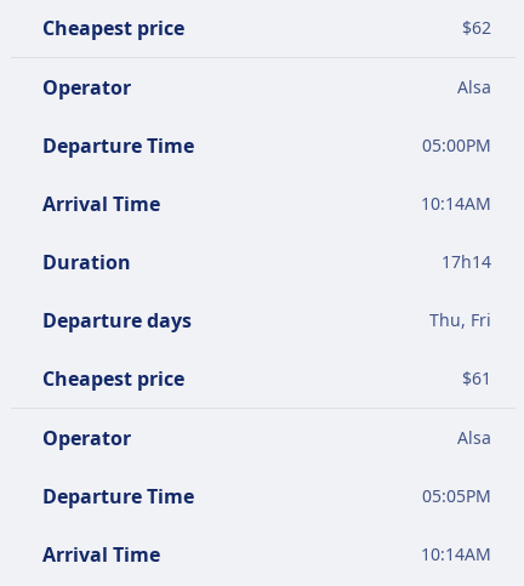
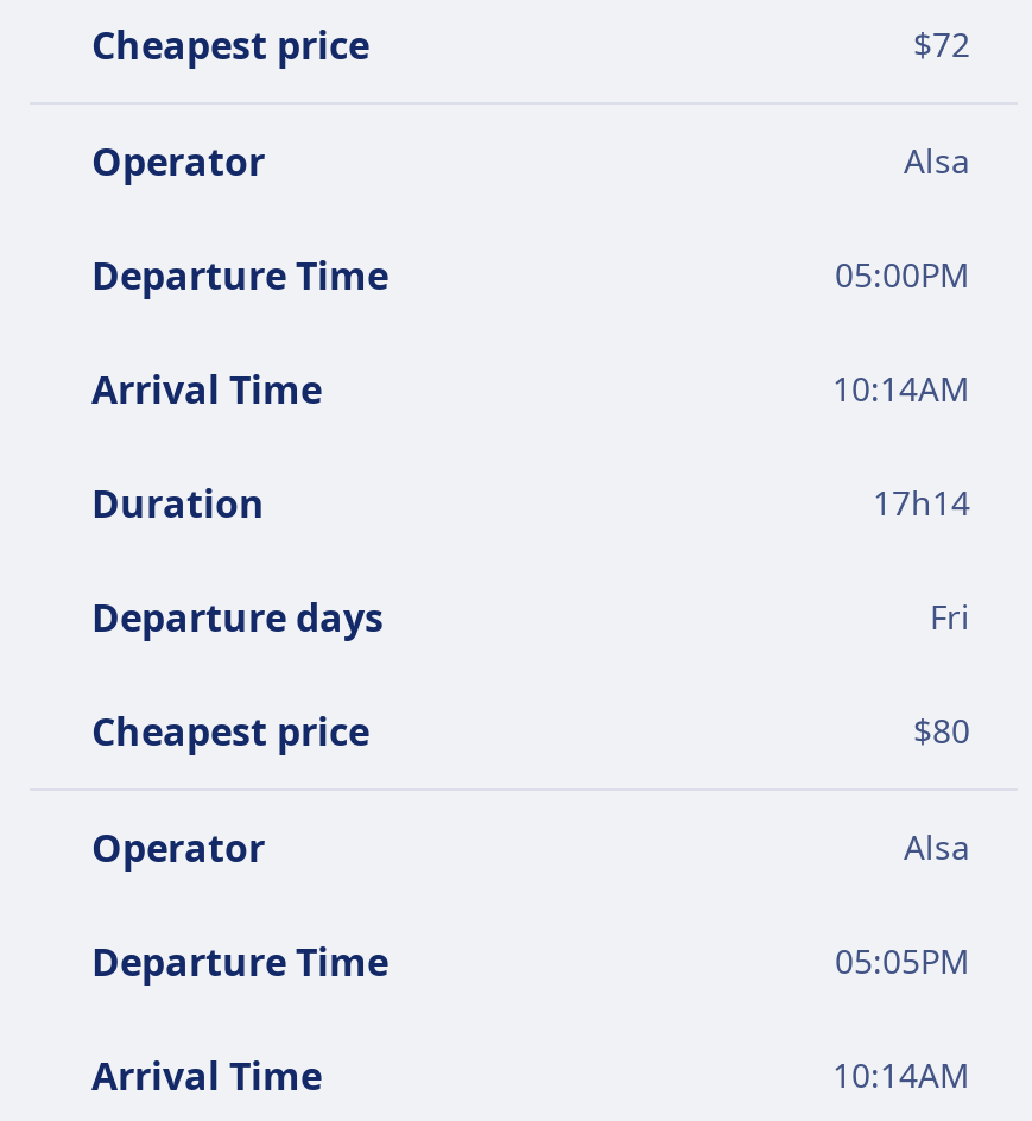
[462,16,491,39] $62 -> [913,21,970,66] $72
[429,308,491,331] Thu, Fri -> [930,594,970,639] Fri
[462,366,491,389] $61 -> [913,708,970,753] $80

